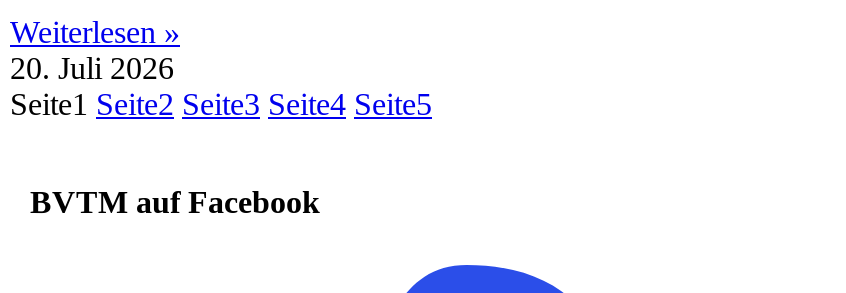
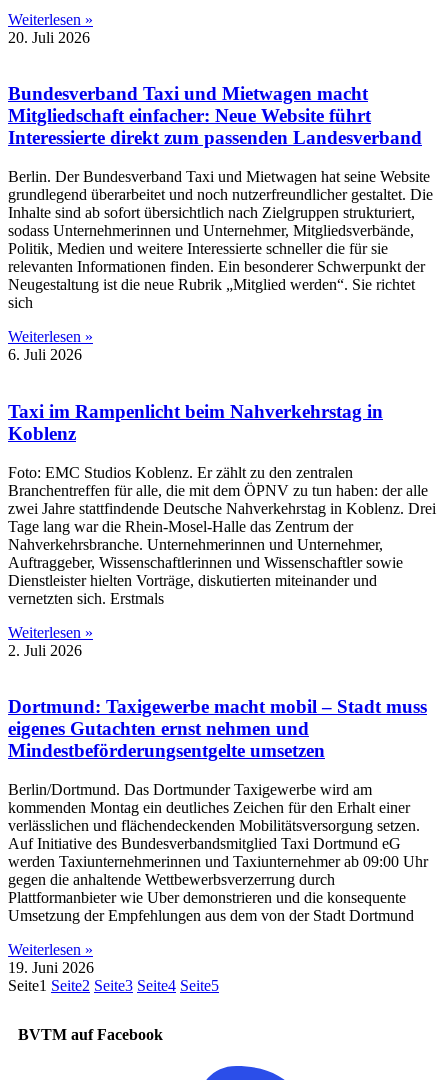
none -> [8,83,436,976] Bundesverband Taxi und Mietwagen macht | Mitgliedschaft einfacher: Neue Website führt | Interessierte direkt zum passenden Landesverband | Berlin. Der Bundesverband Taxi und Mietwagen hat seine Website | grundlegend überarbeitet und noch nutzerfreundlicher gestaltet. Die | Inhalte sind ab sofort übersichtlich nach Zielgruppen strukturiert, | sodass Unternehmerinnen und Unternehmer, Mitgliedsverbände, | Politik, Medien und weitere Interessierte schneller die für sie | relevanten Informationen finden. Ein besonderer Schwerpunkt der | Neugestaltung ist die neue Rubrik „Mitglied werden“. Sie richtet | sich | Weiterlesen » | 6. Juli 2026 | Taxi im Rampenlicht beim Nahverkehrstag in | Koblenz | Foto: EMC Studios Koblenz. Er zählt zu den zentralen | Branchentreffen für alle, die mit dem ÖPNV zu tun haben: der alle | zwei Jahre stattfindende Deutsche Nahverkehrstag in Koblenz. Drei | Tage lang war die Rhein-Mosel-Halle das Zentrum der | Nahverkehrsbranche. Unternehmerinnen und Unternehmer, | Auftraggeber, Wissenschaftlerinnen und Wissenschaftler sowie | Dienstleister hielten Vorträge, diskutierten miteinander und | vernetzten sich. Erstmals | Weiterlesen » | 2. Juli 2026 | Dortmund: Taxigewerbe macht mobil – Stadt muss | eigenes Gutachten ernst nehmen und | Mindestbeförderungsentgelte umsetzen | Berlin/Dortmund. Das Dortmunder Taxigewerbe wird am | kommenden Montag ein deutliches Zeichen für den Erhalt einer | verlässlichen und flächendeckenden Mobilitätsversorgung setzen. | Auf Initiative des Bundesverbandsmitglied Taxi Dortmund eG | werden Taxiunternehmerinnen und Taxiunternehmer ab 09:00 Uhr | gegen die anhaltende Wettbewerbsverzerrung durch | Plattformanbieter wie Uber demonstrieren und die konsequente | Umsetzung der Empfehlungen aus dem von der Stadt Dortmund | Weiterlesen » | 19. Juni 2026

